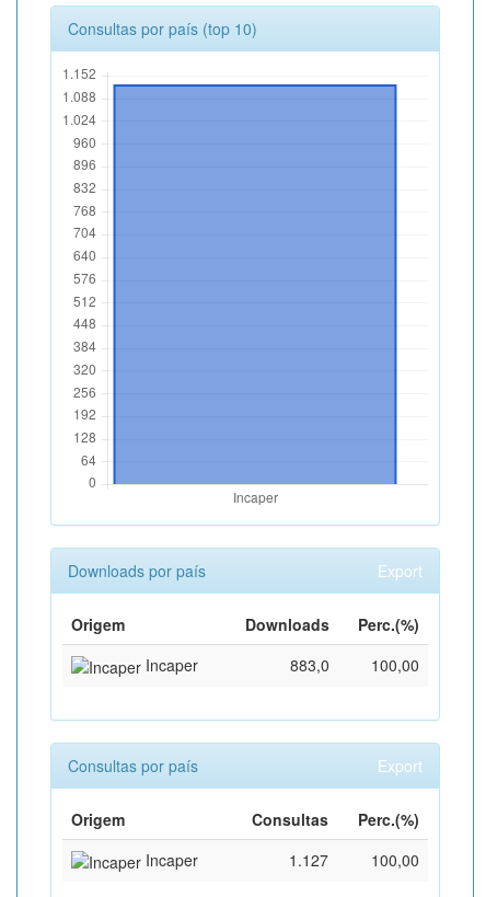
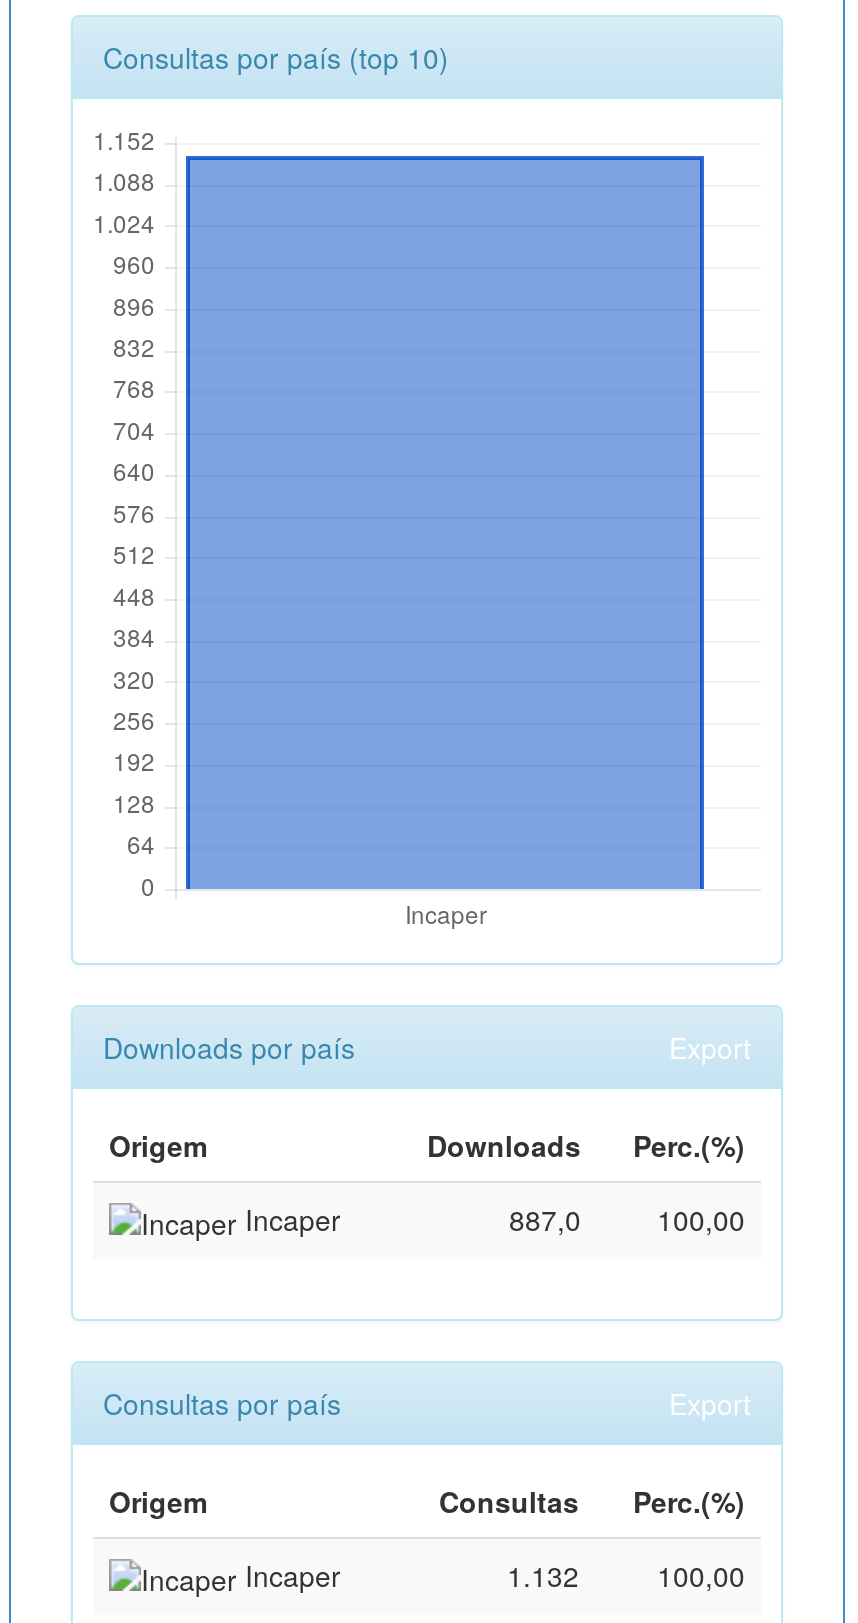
[290,654,419,676] 883,0 100,00 -> [509,1199,745,1239] 887,0 100,00
[289,849,419,871] 1.127 100,00 -> [507,1555,745,1595] 1.132 100,00

